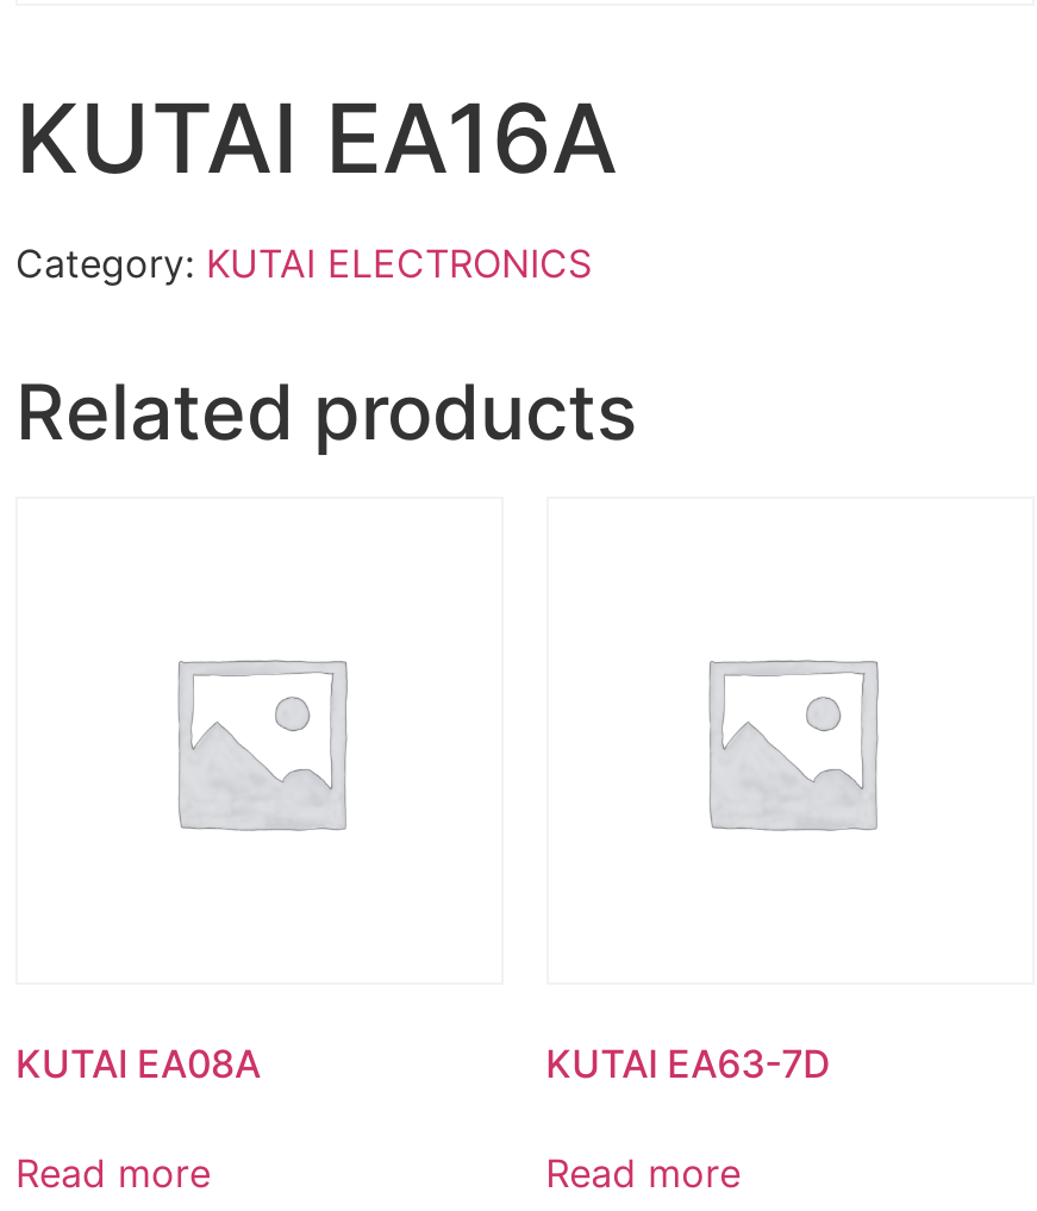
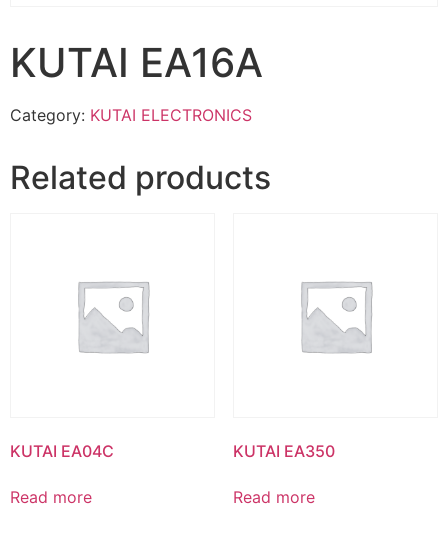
[15,1039,261,1087] KUTAI EA08A -> [10,441,114,461] KUTAI EA04C
[546,1039,831,1087] KUTAI EA63-7D -> [233,441,335,461] KUTAI EA350

